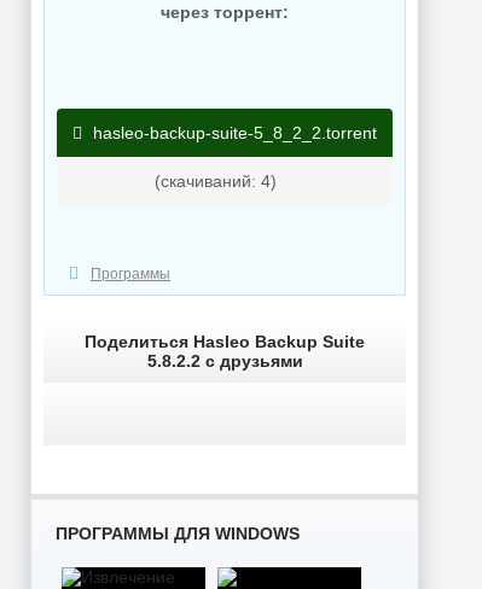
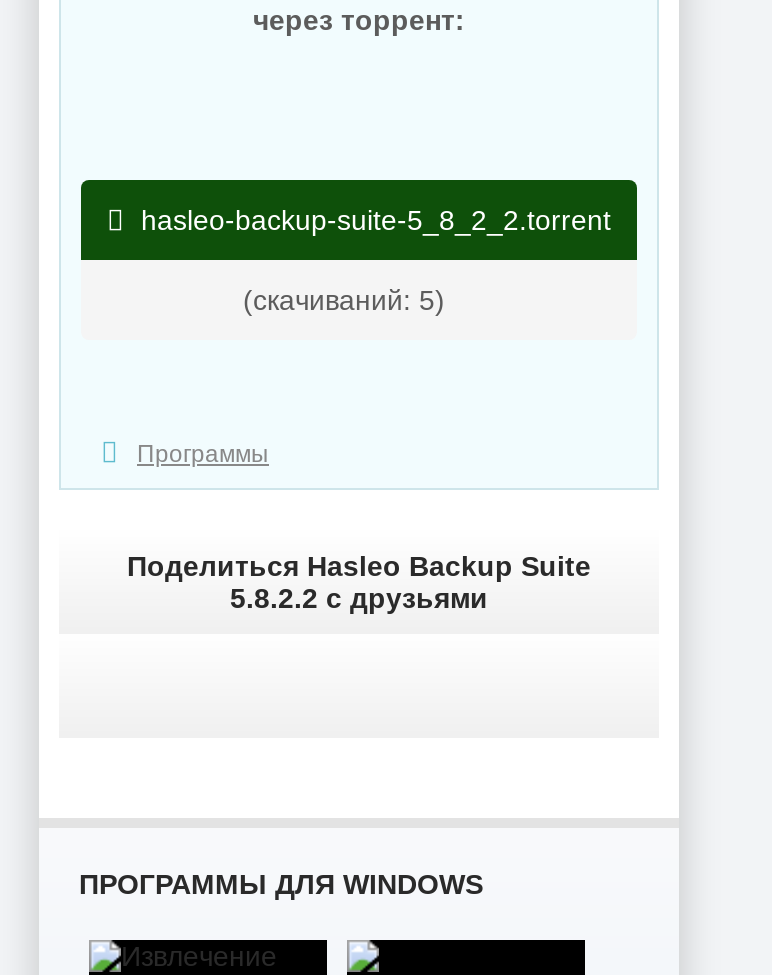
[155,172,277,191] (cкачиваний: 4) -> [243,285,445,317] (cкачиваний: 5)

